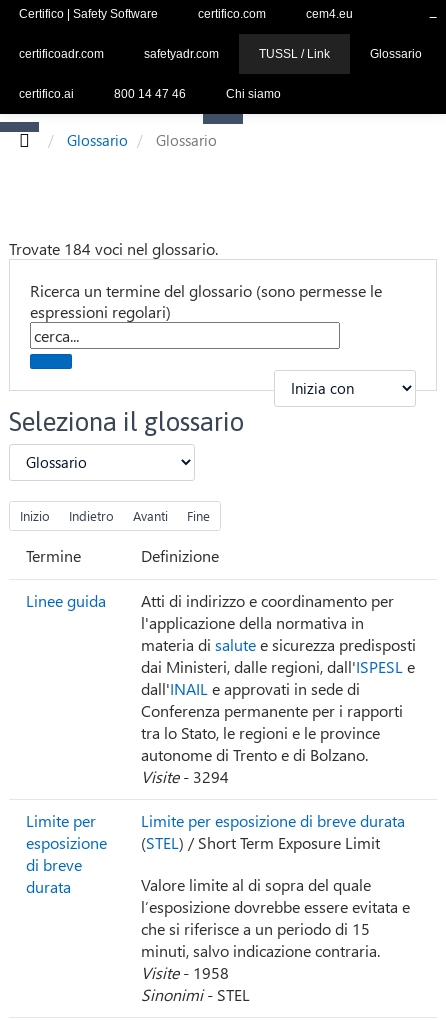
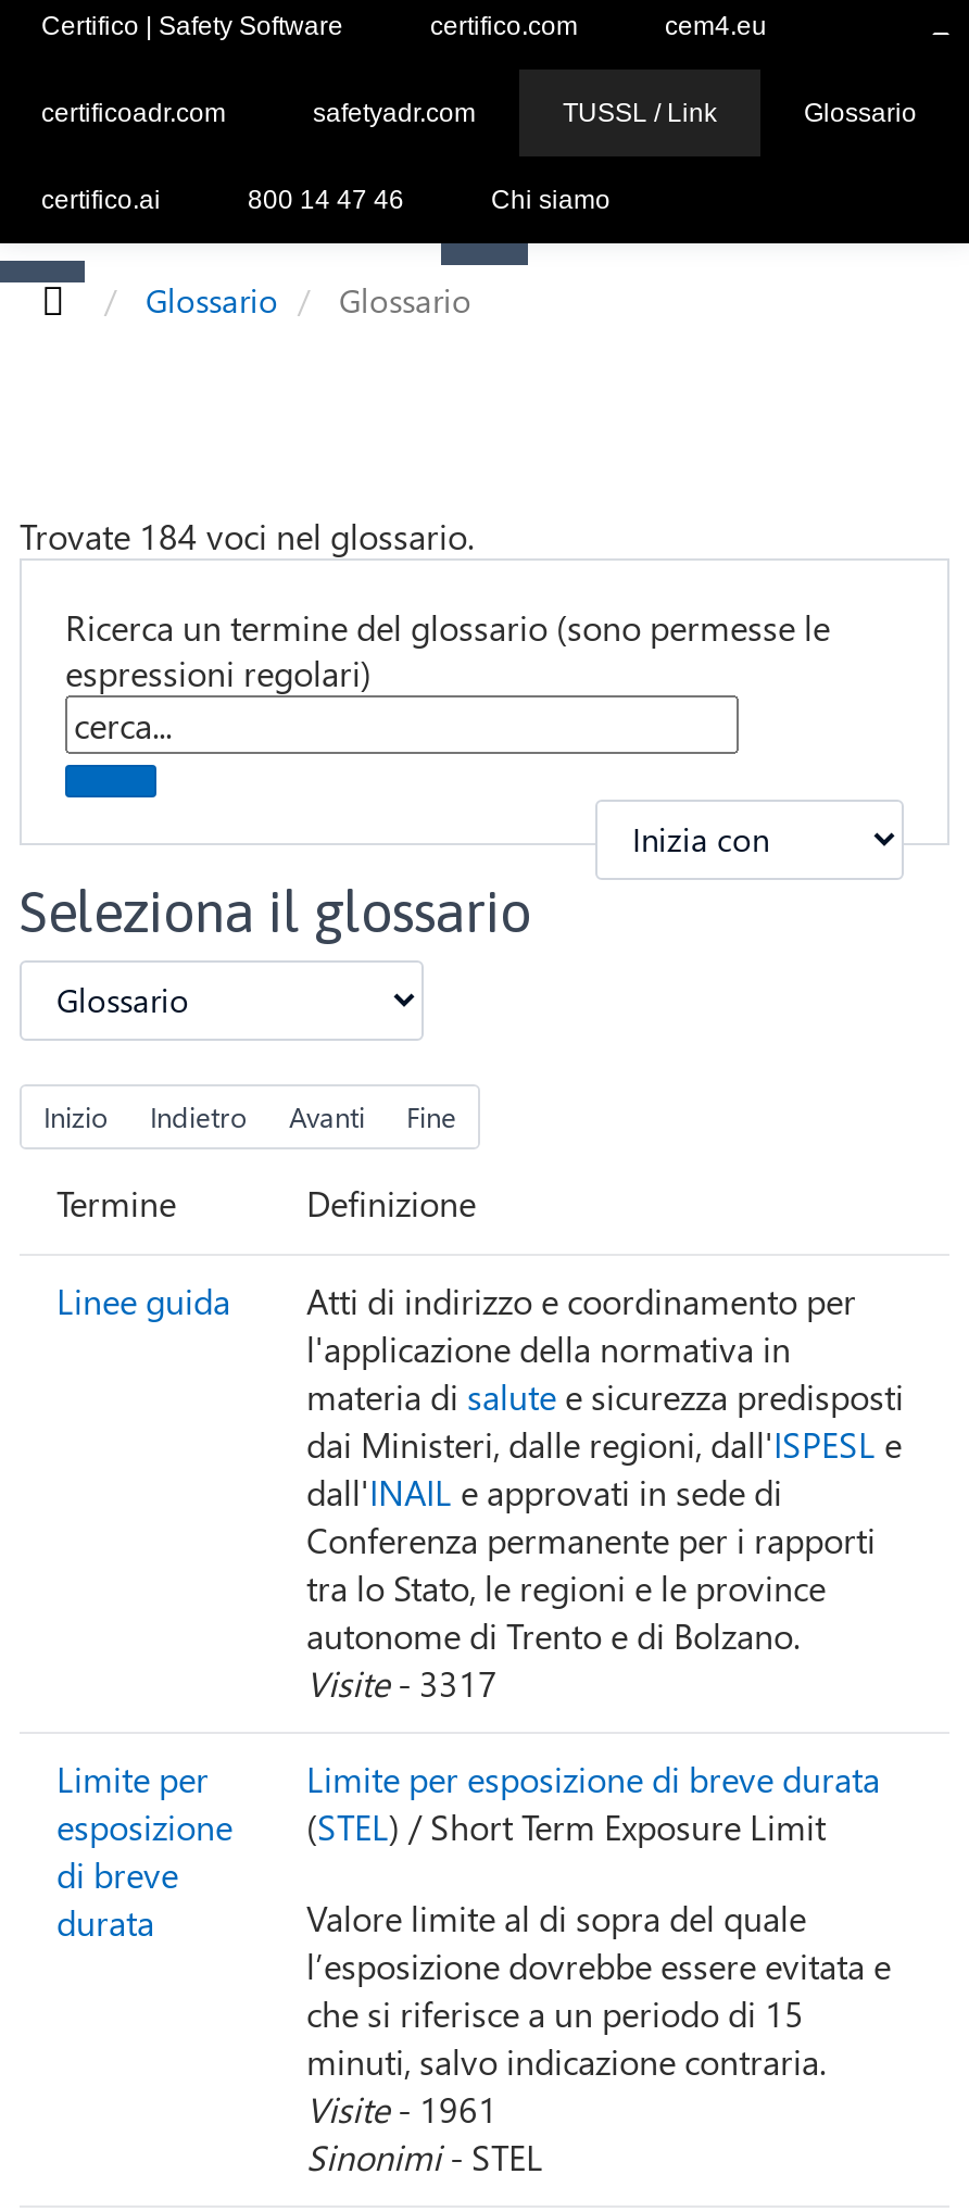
[141,766,229,787] Visite - 3294 -> [306,1660,498,1706] Visite - 3317
[141,962,229,983] Visite - 1958 -> [306,2086,498,2132] Visite - 1961

